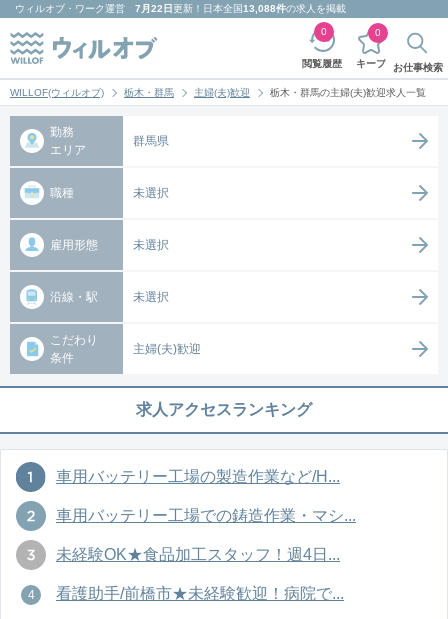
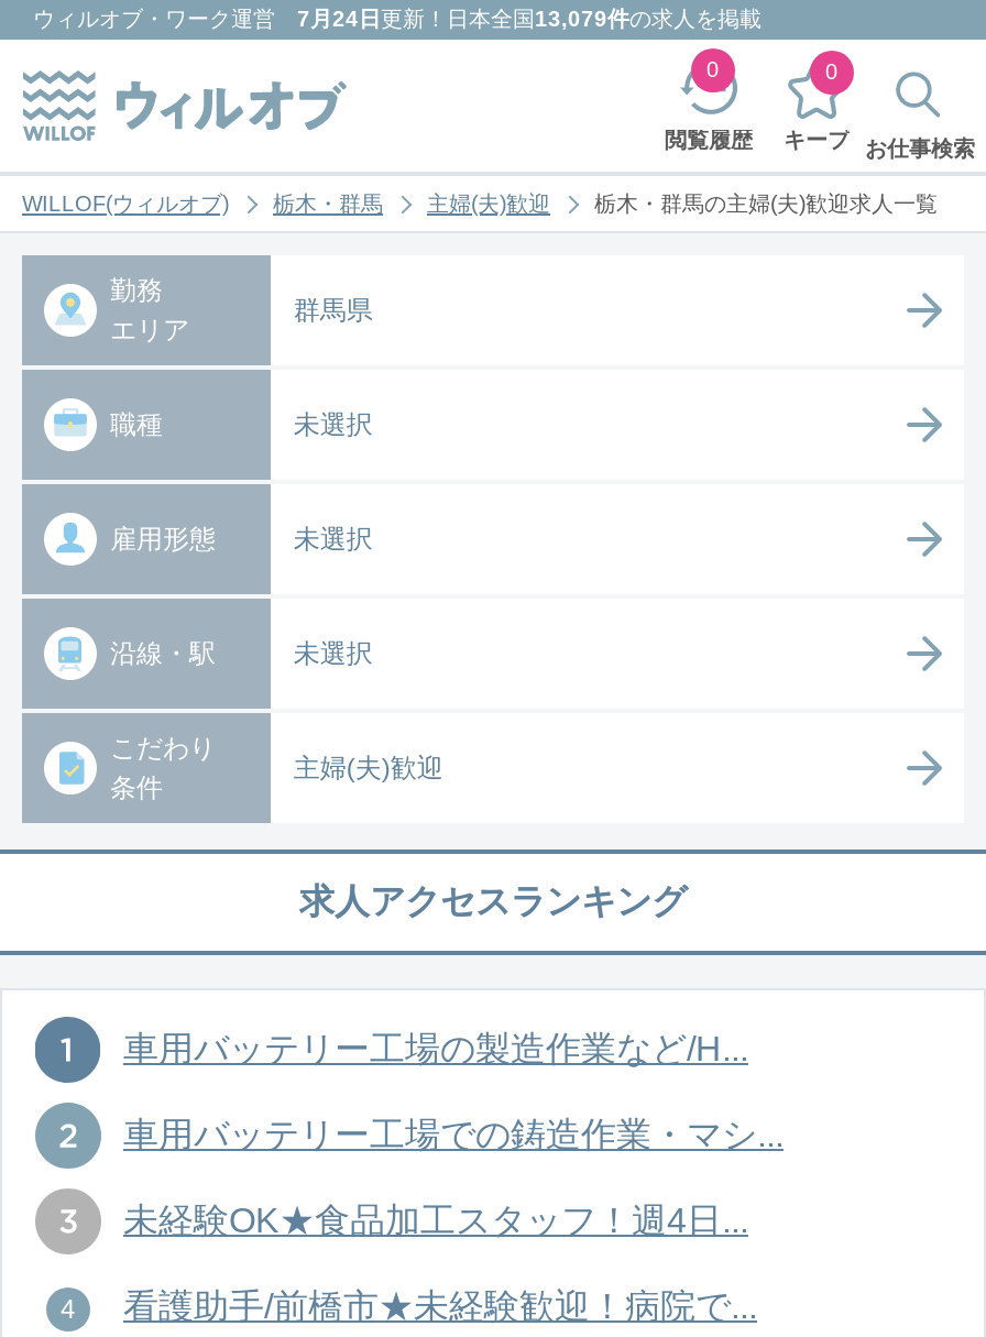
[15,3,346,14] ウィルオブ・ワーク運営7月22日更新！日本全国13,088件の求人を掲載 -> [33,7,762,31] ウィルオブ・ワーク運営7月24日更新！日本全国13,079件の求人を掲載

